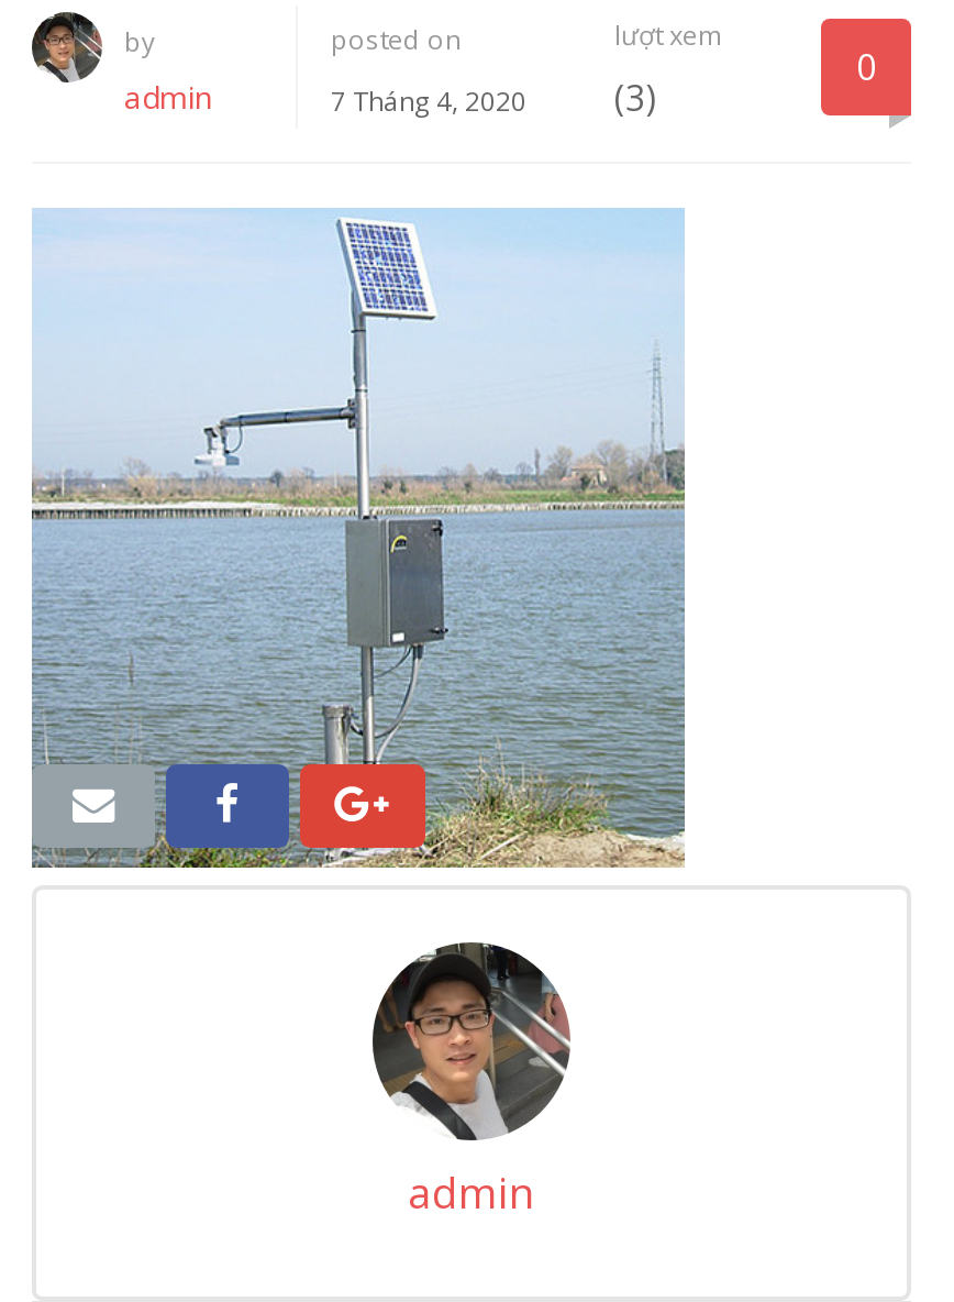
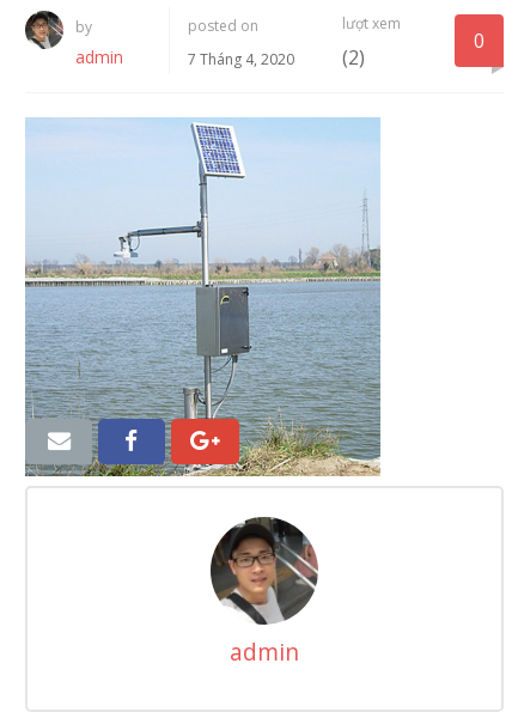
[614,74,656,122] (3) -> [342,44,365,71] (2)

